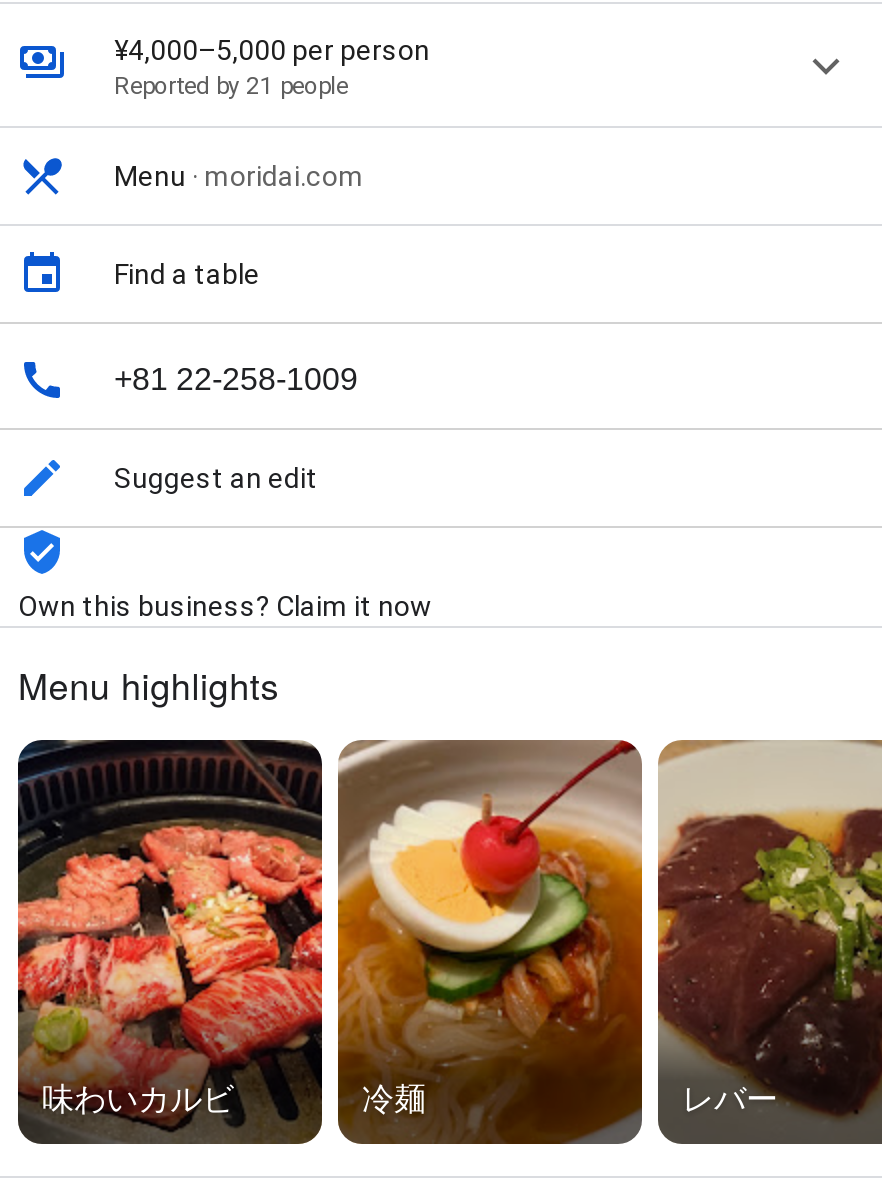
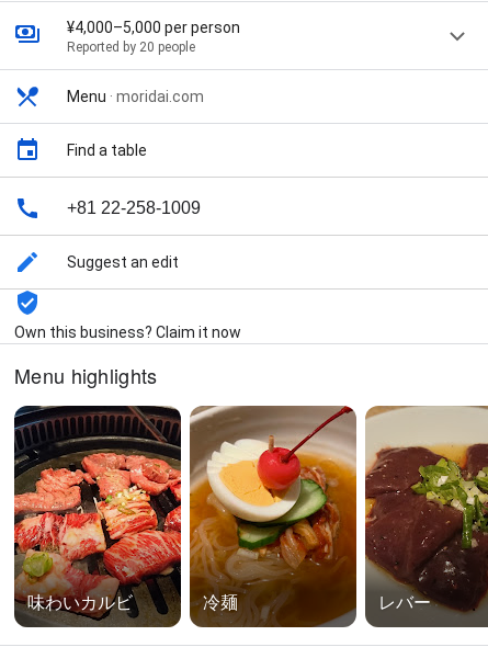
[114,72,348,100] Reported by 21 people -> [67,40,195,55] Reported by 20 people

